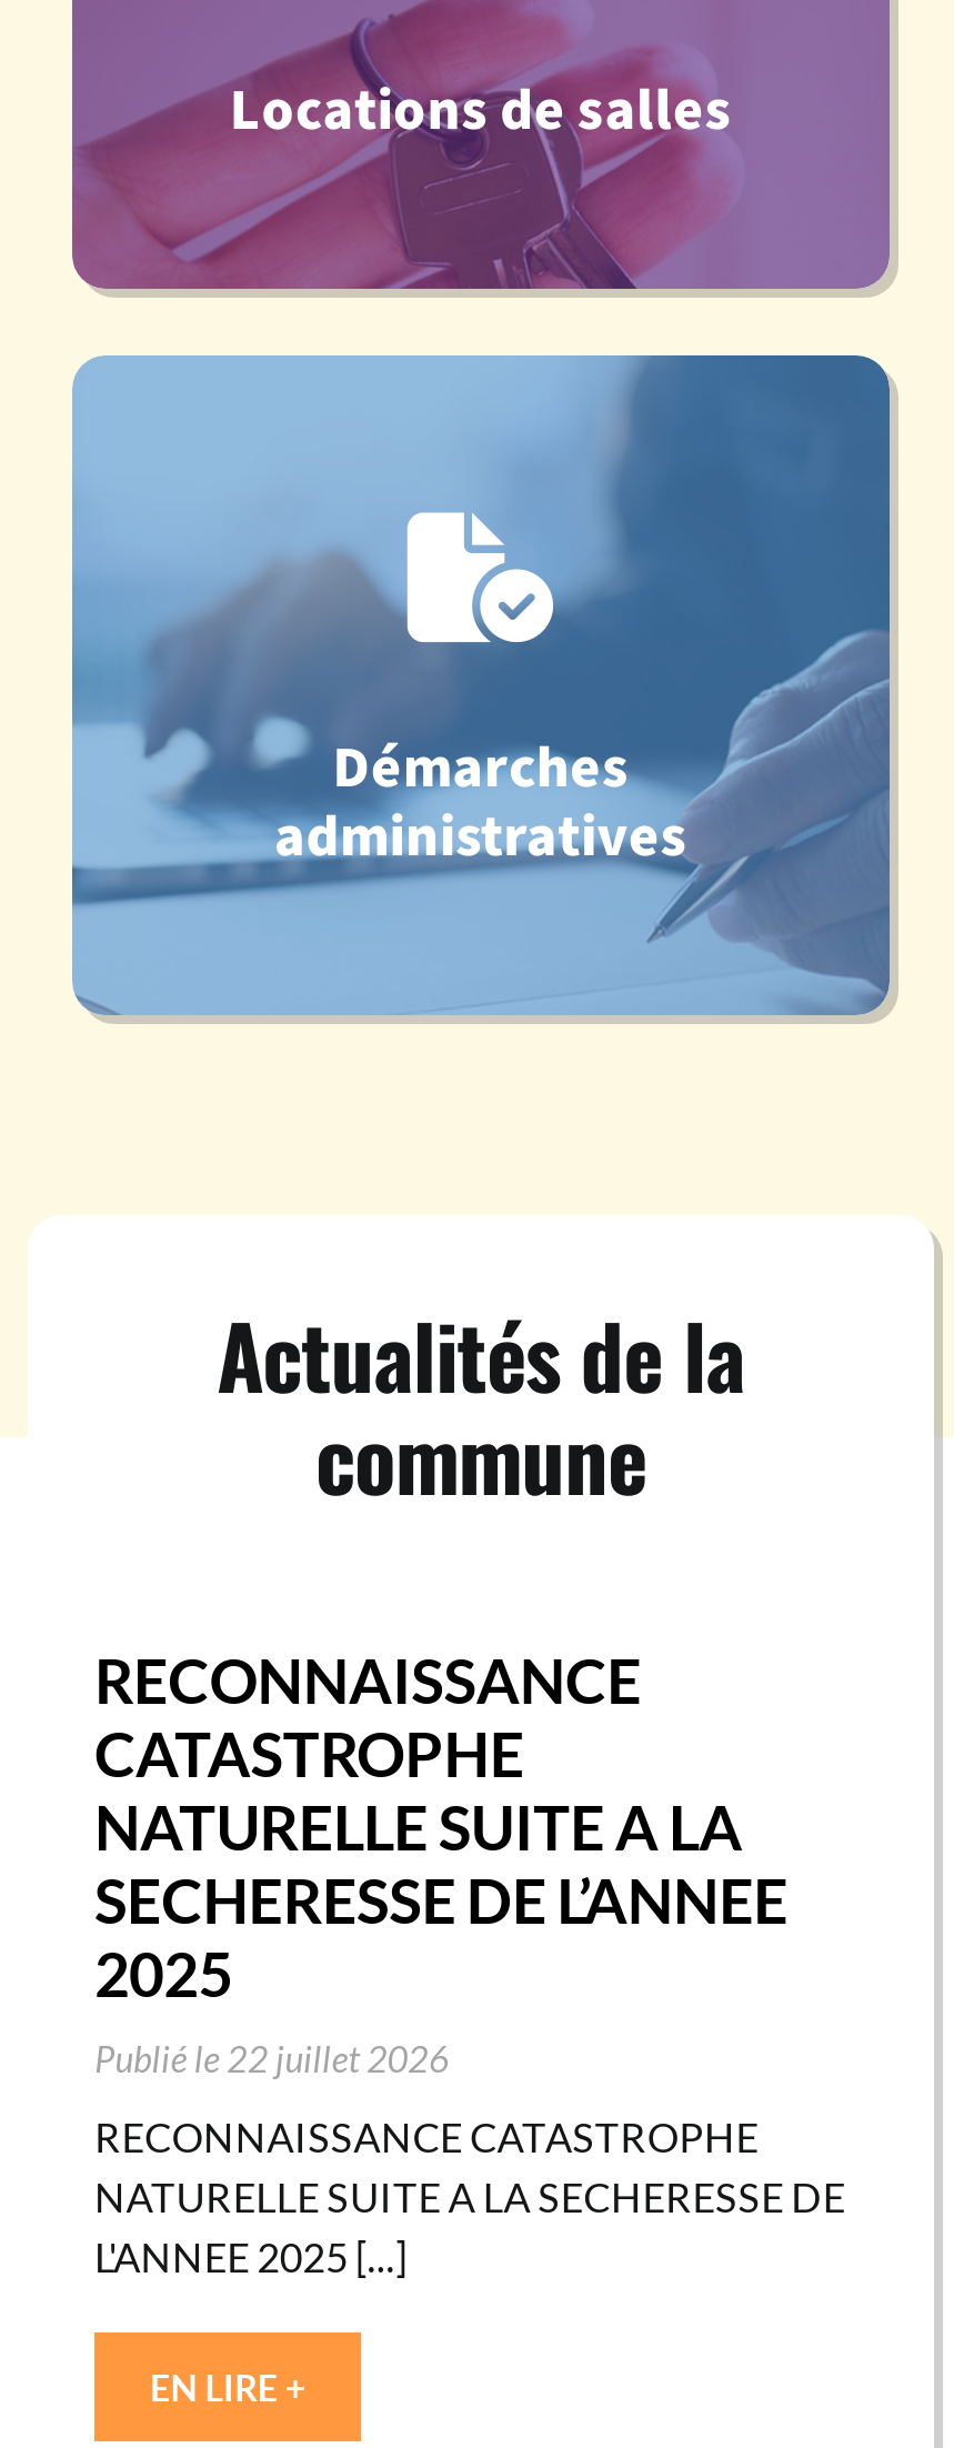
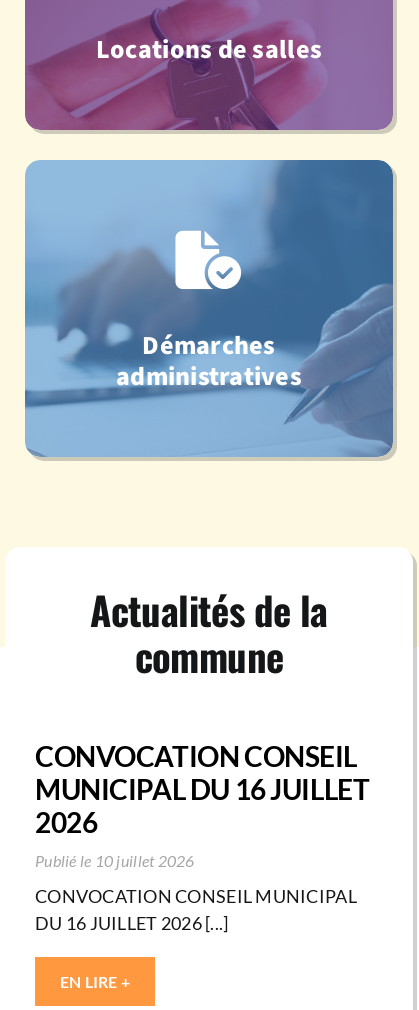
[94,1644,788,2079] RECONNAISSANCE | CATASTROPHE | NATURELLE SUITE A LA | SECHERESSE DE L’ANNEE | 2025 | Publié le 22 juillet 2026 -> [35,740,369,870] CONVOCATION CONSEIL | MUNICIPAL DU 16 JUILLET | 2026 | Publié le 10 juillet 2026
[94,2112,846,2281] RECONNAISSANCE CATASTROPHE | NATURELLE SUITE A LA SECHERESSE DE | L'ANNEE 2025 [...] -> [35,885,357,934] CONVOCATION CONSEIL MUNICIPAL | DU 16 JUILLET 2026 [...]

